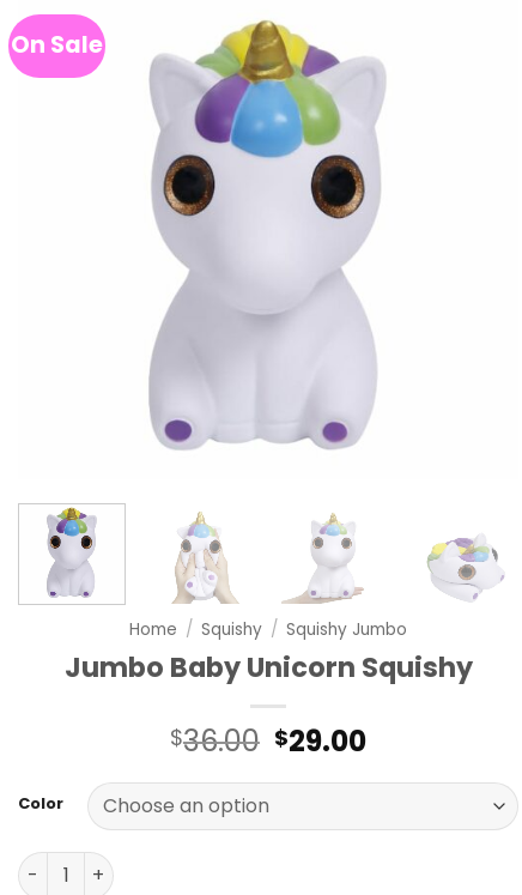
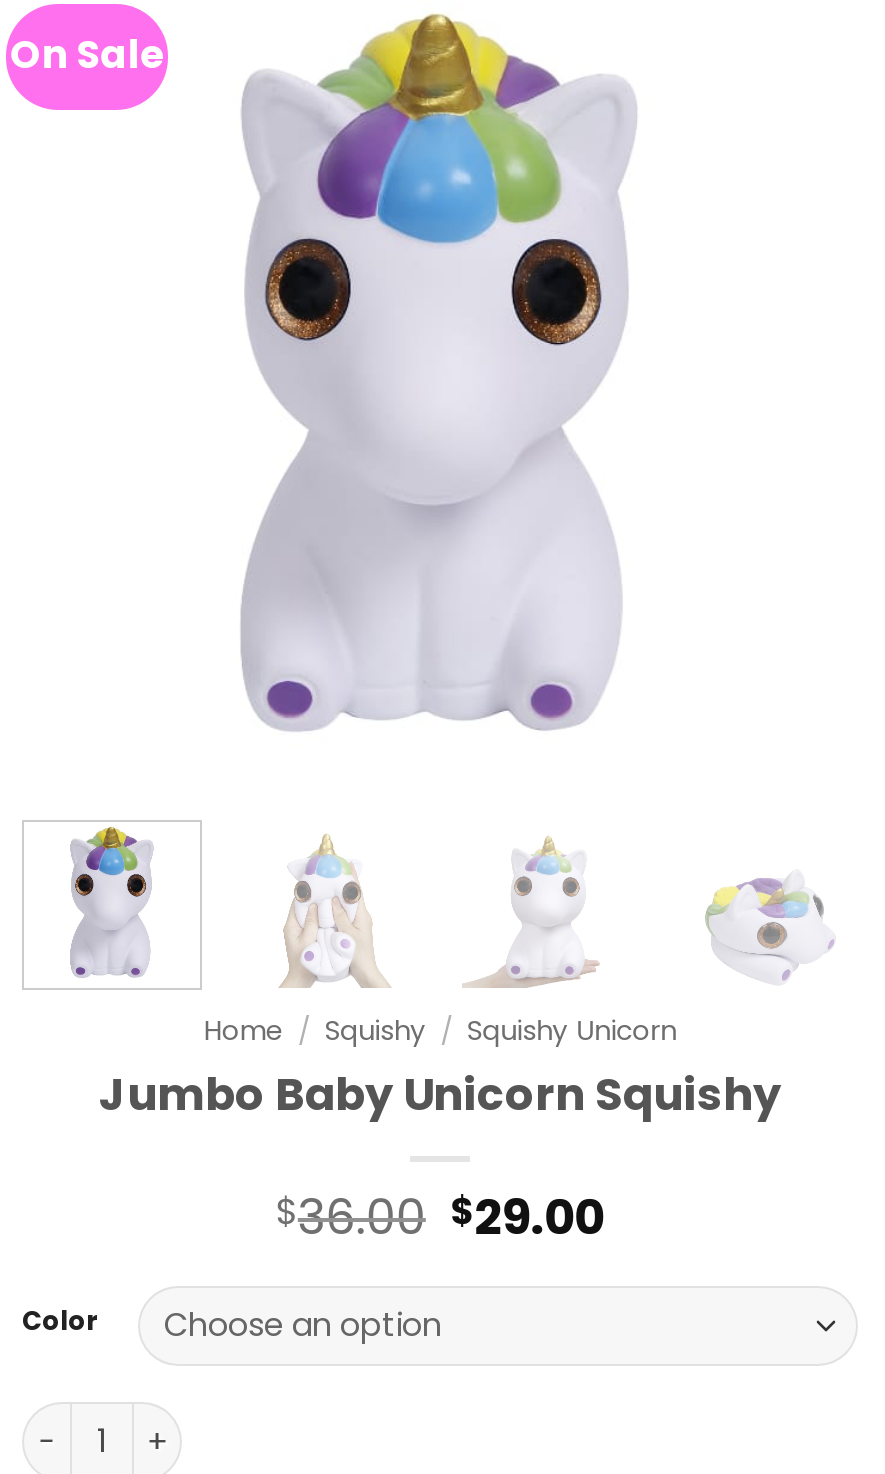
[129,618,407,641] Home / Squishy / Squishy Jumbo -> [204,1012,676,1050] Home / Squishy / Squishy Unicorn

